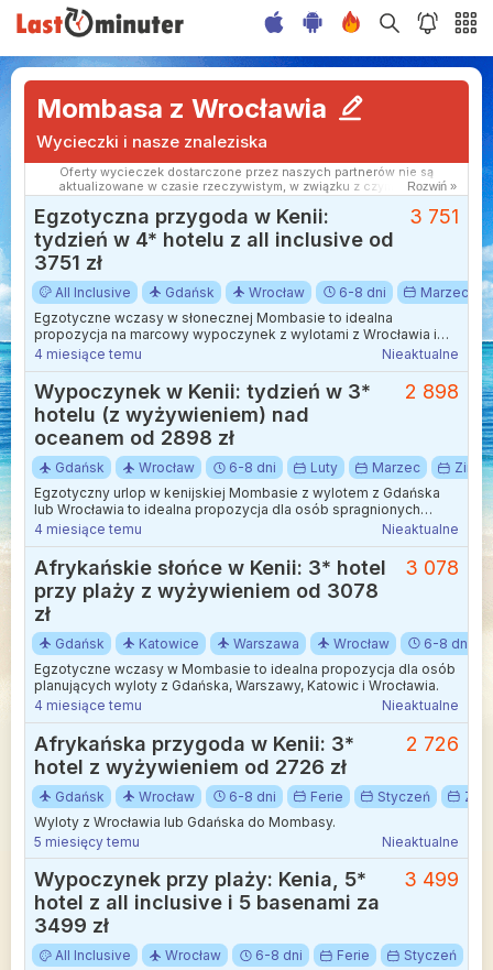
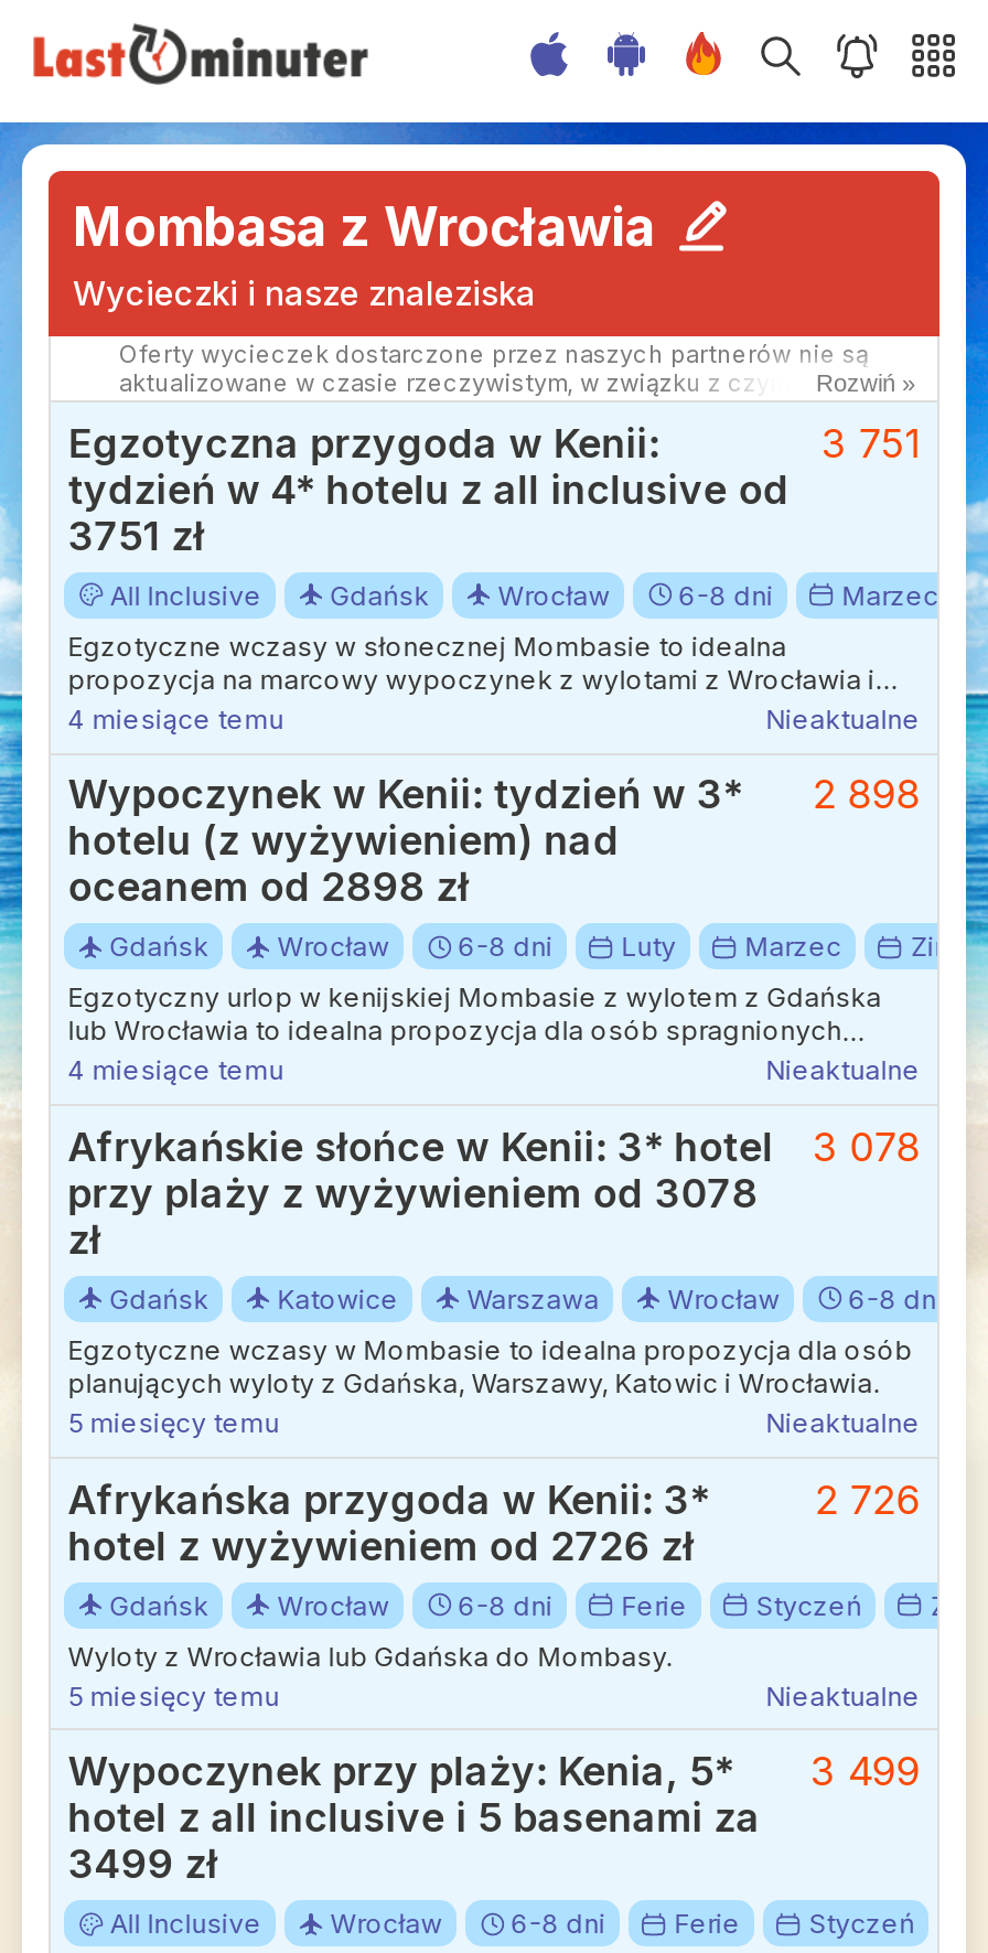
[34,697,142,713] 4 miesiące temu -> [68,1406,280,1439] 5 miesięcy temu

